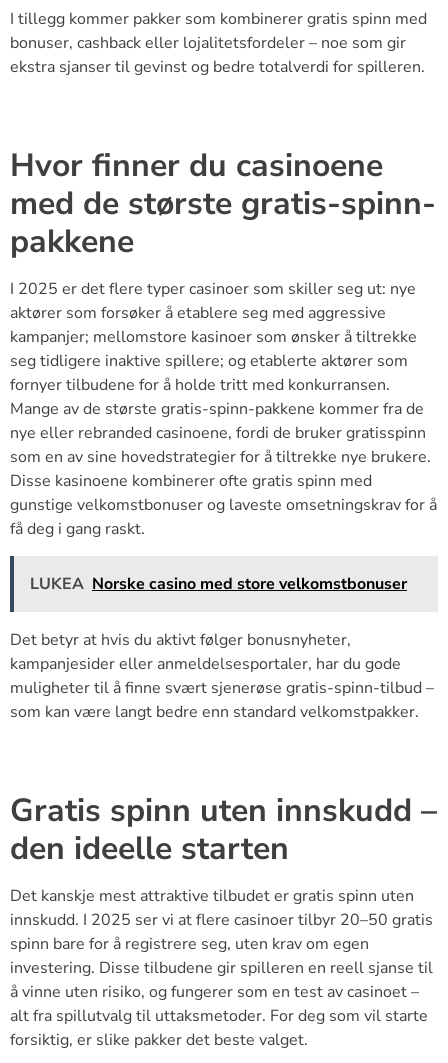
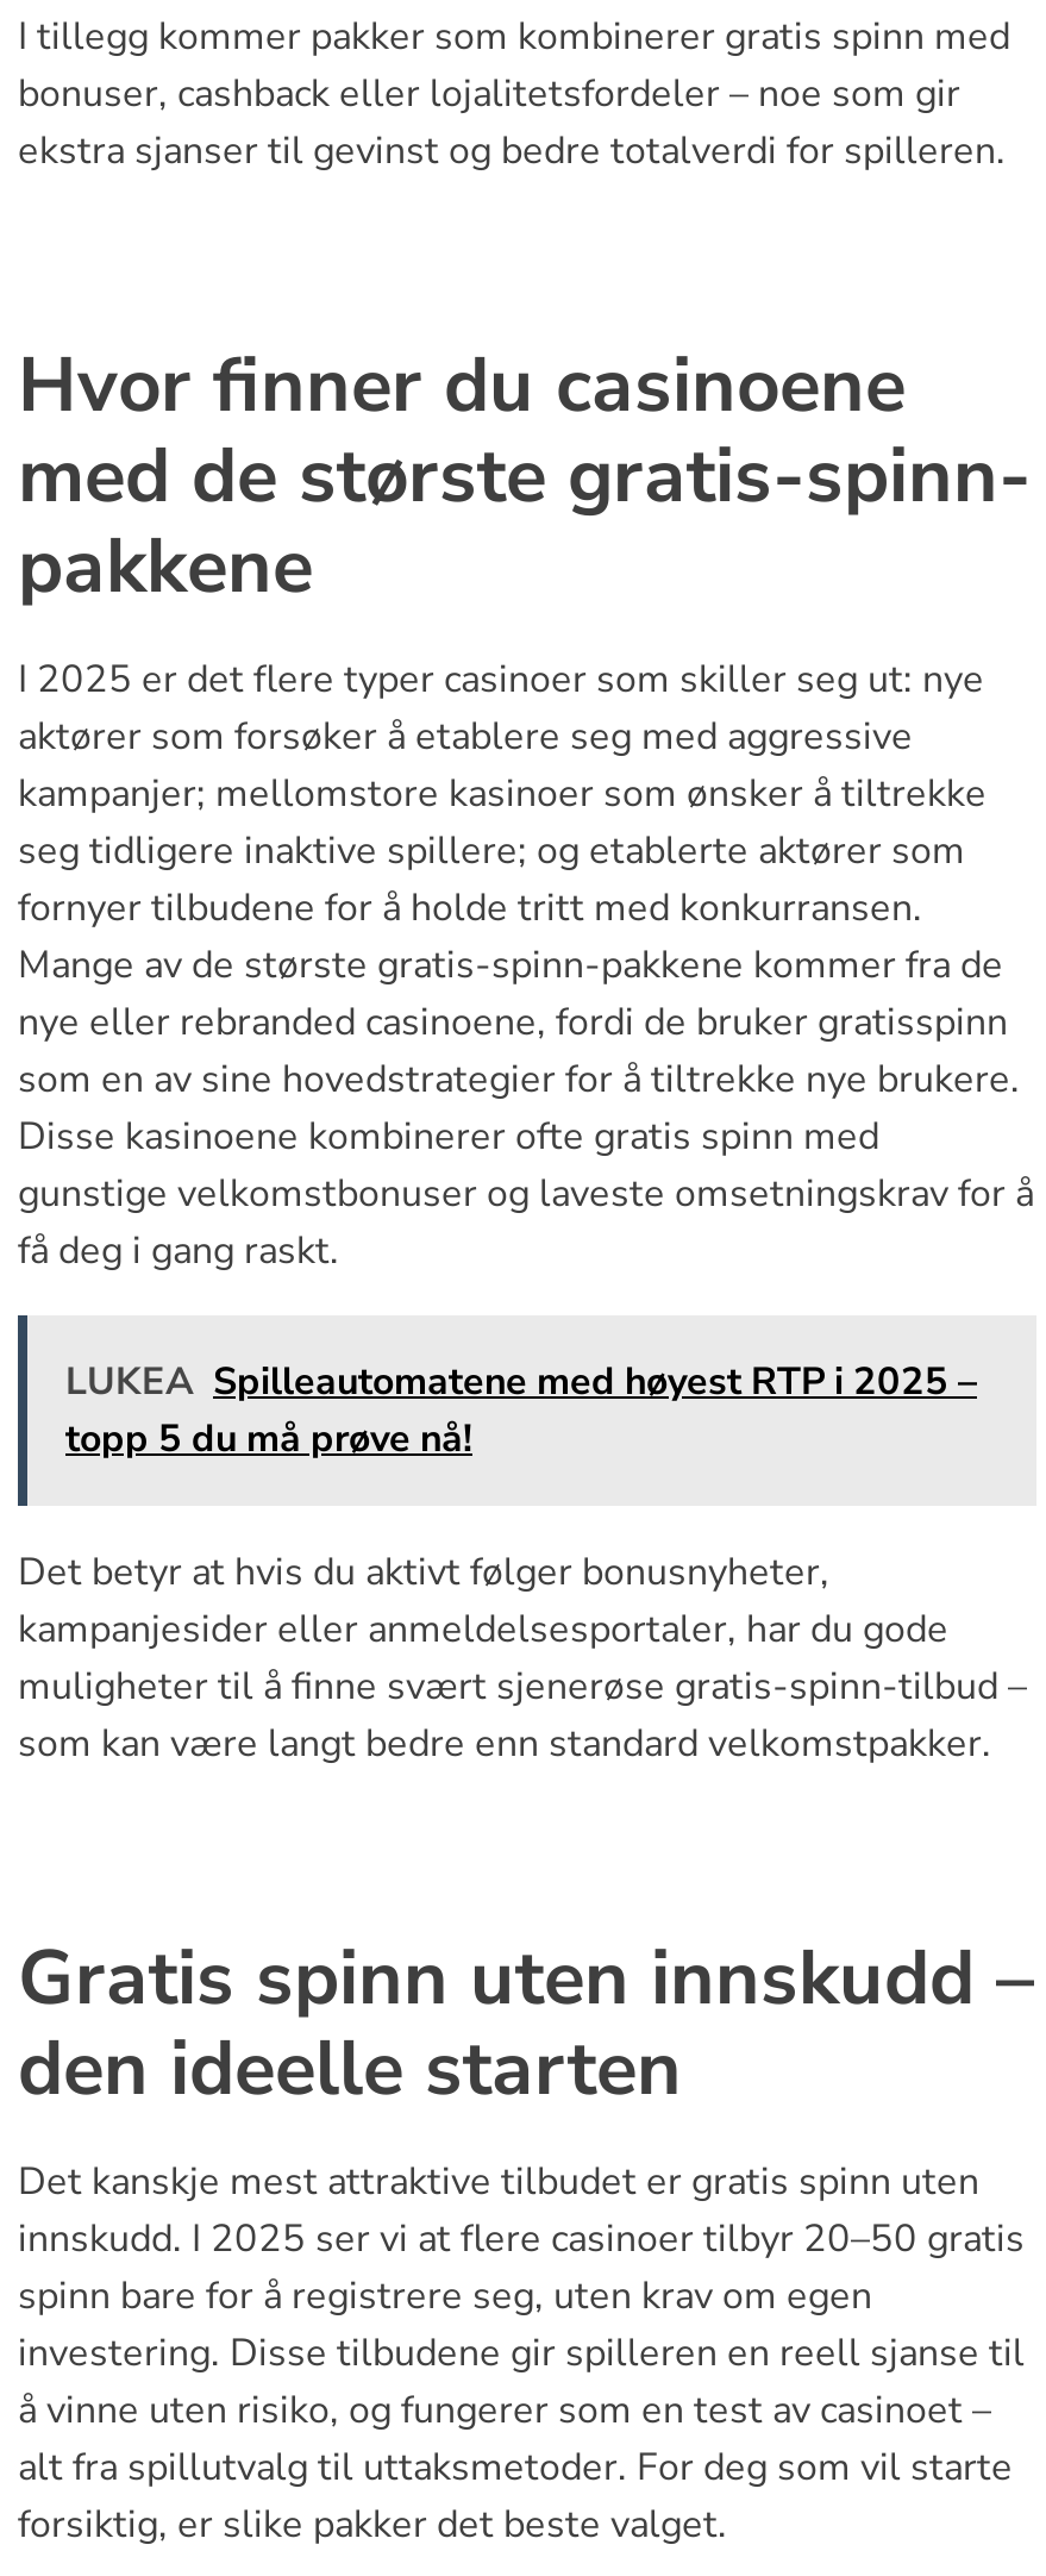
[30,573,407,595] LUKEA Norske casino med store velkomstbonuser -> [65,1355,977,1465] LUKEA Spilleautomatene med høyest RTP i 2025 – | topp 5 du må prøve nå!

